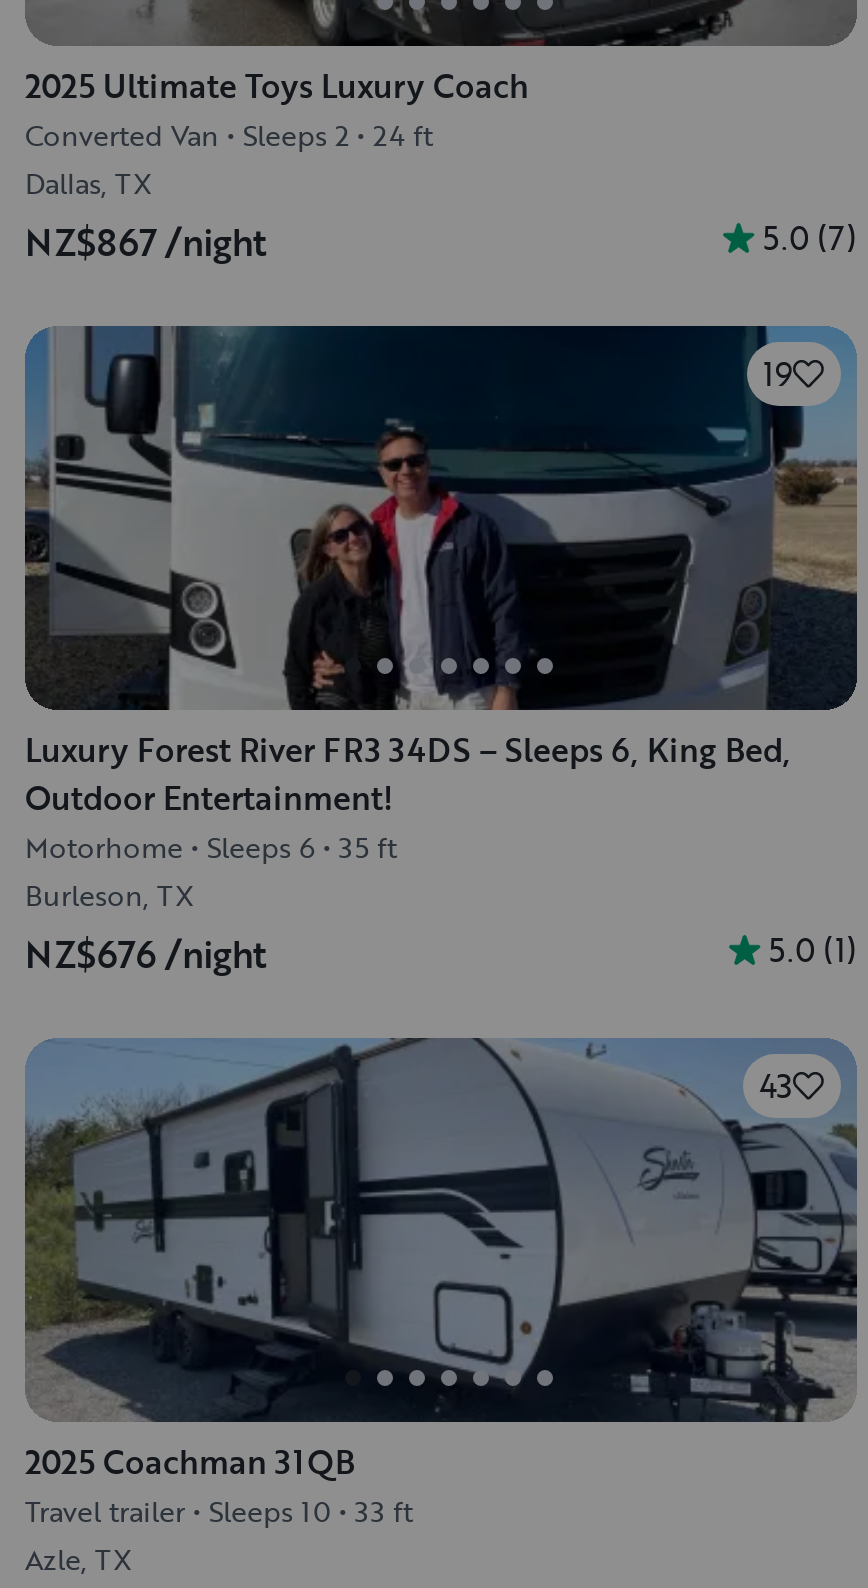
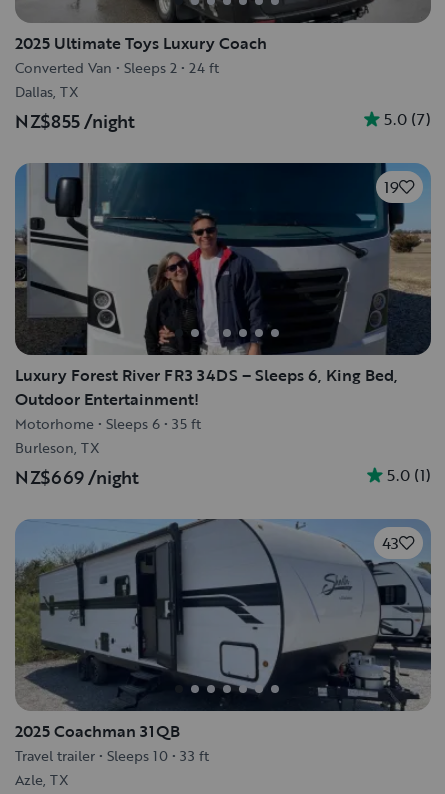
[25,216,266,268] NZ$867 /night -> [15,108,135,134] NZ$855 /night
[25,928,266,980] NZ$676 /night -> [15,464,139,490] NZ$669 /night

